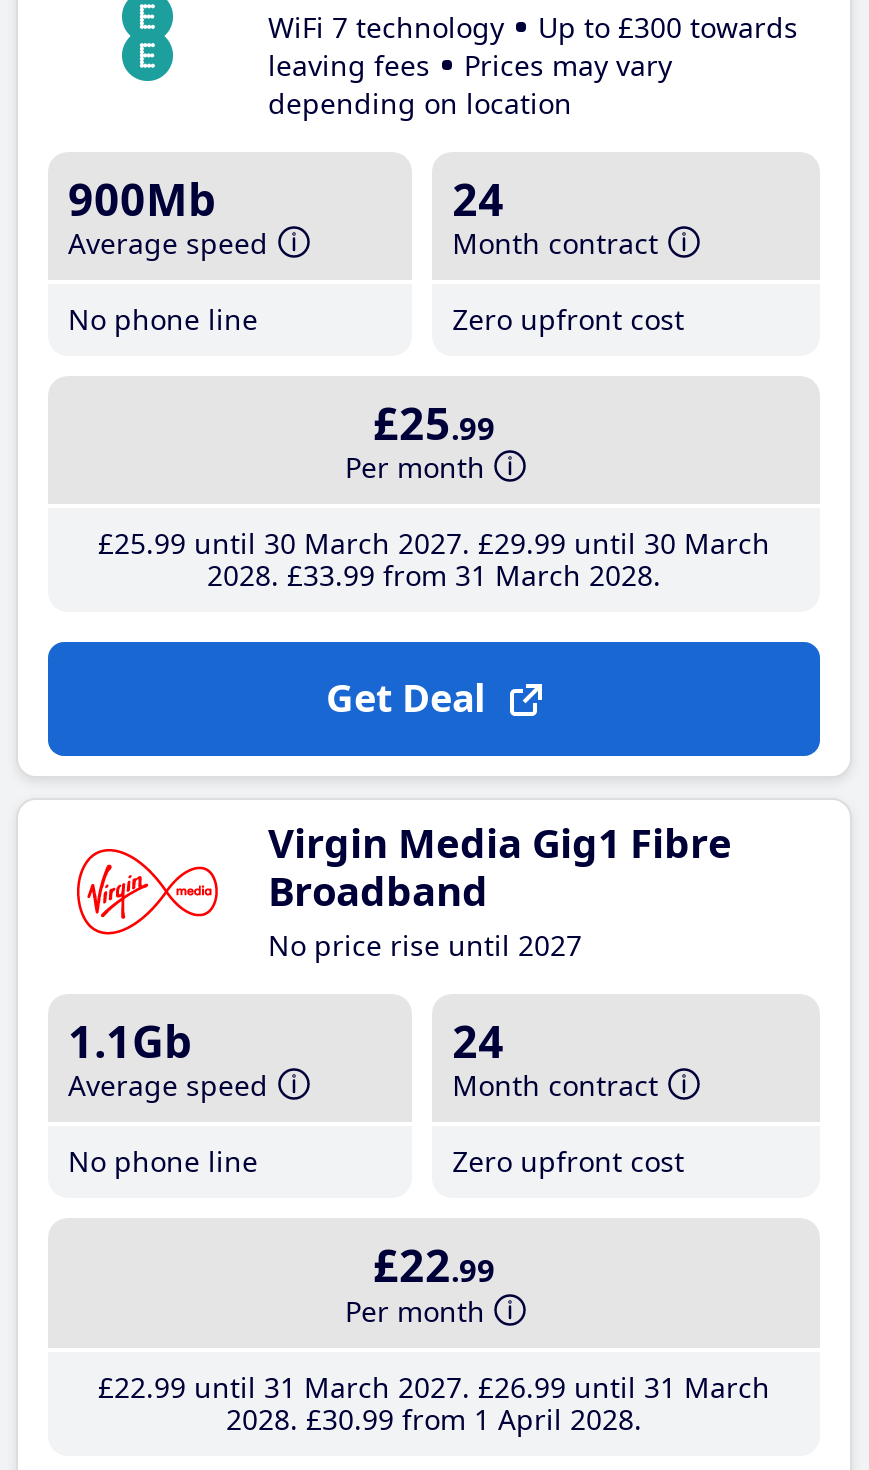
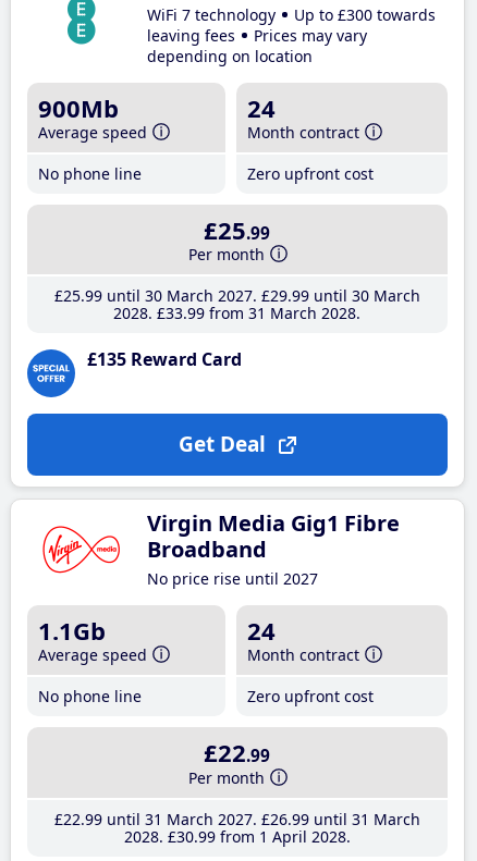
none -> [26,347,242,398] [image] | £135 Reward Card

